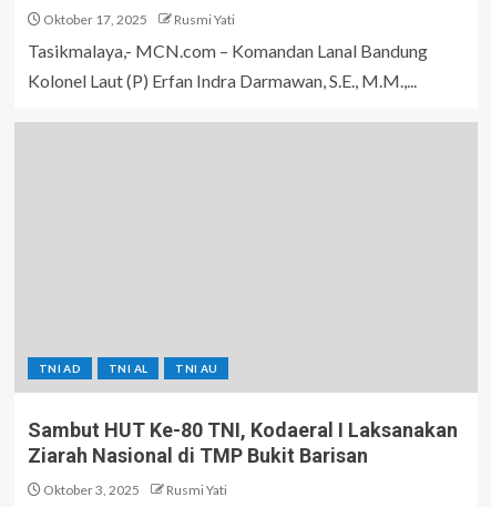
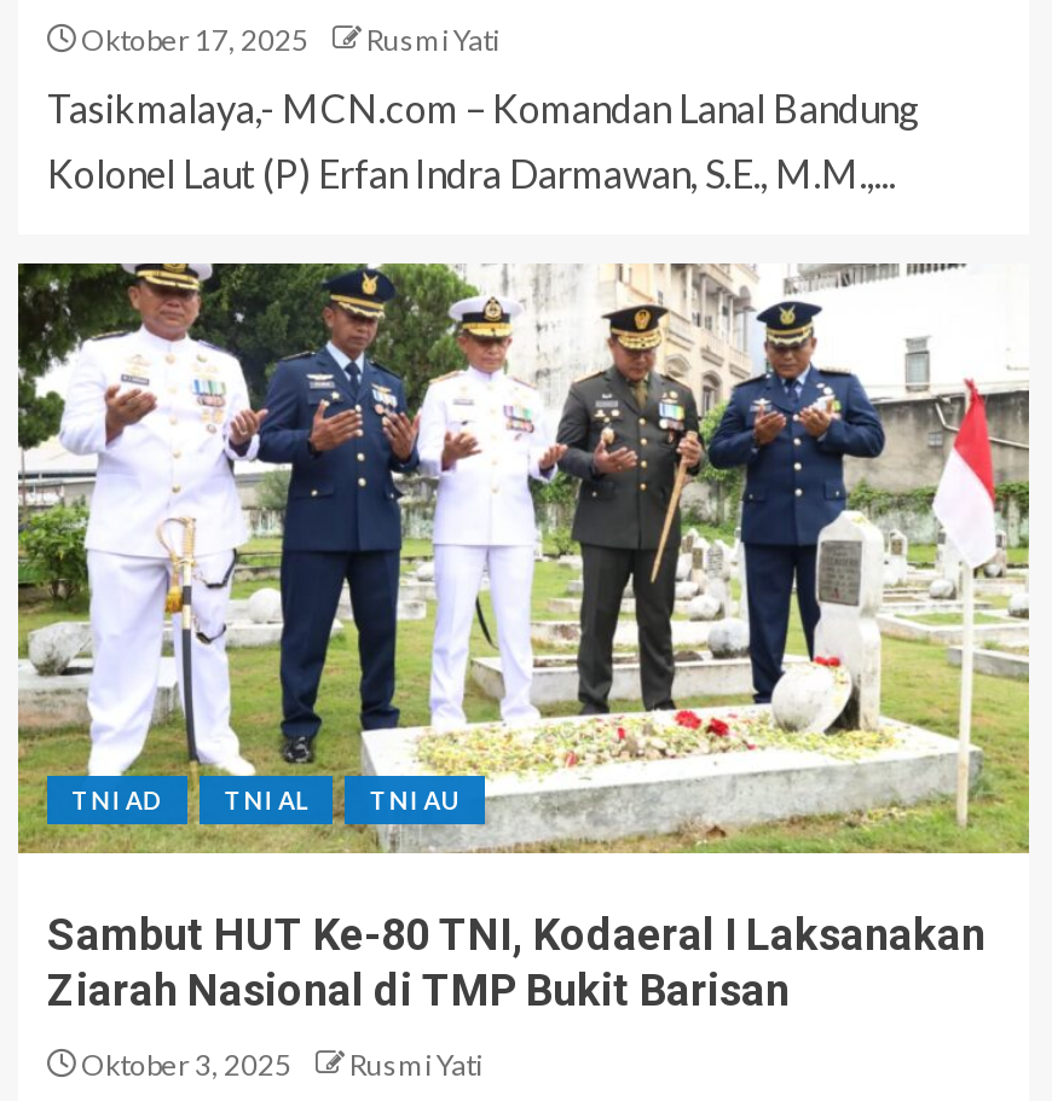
none -> [16,260,1031,854] [image]

